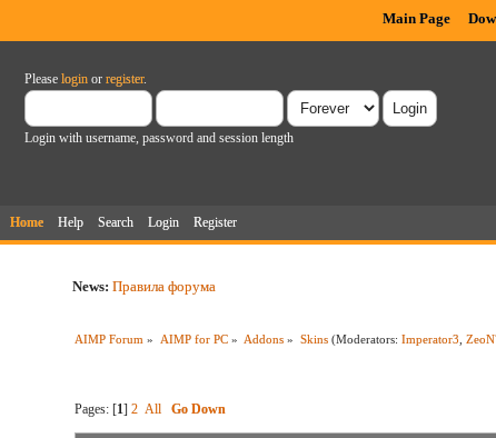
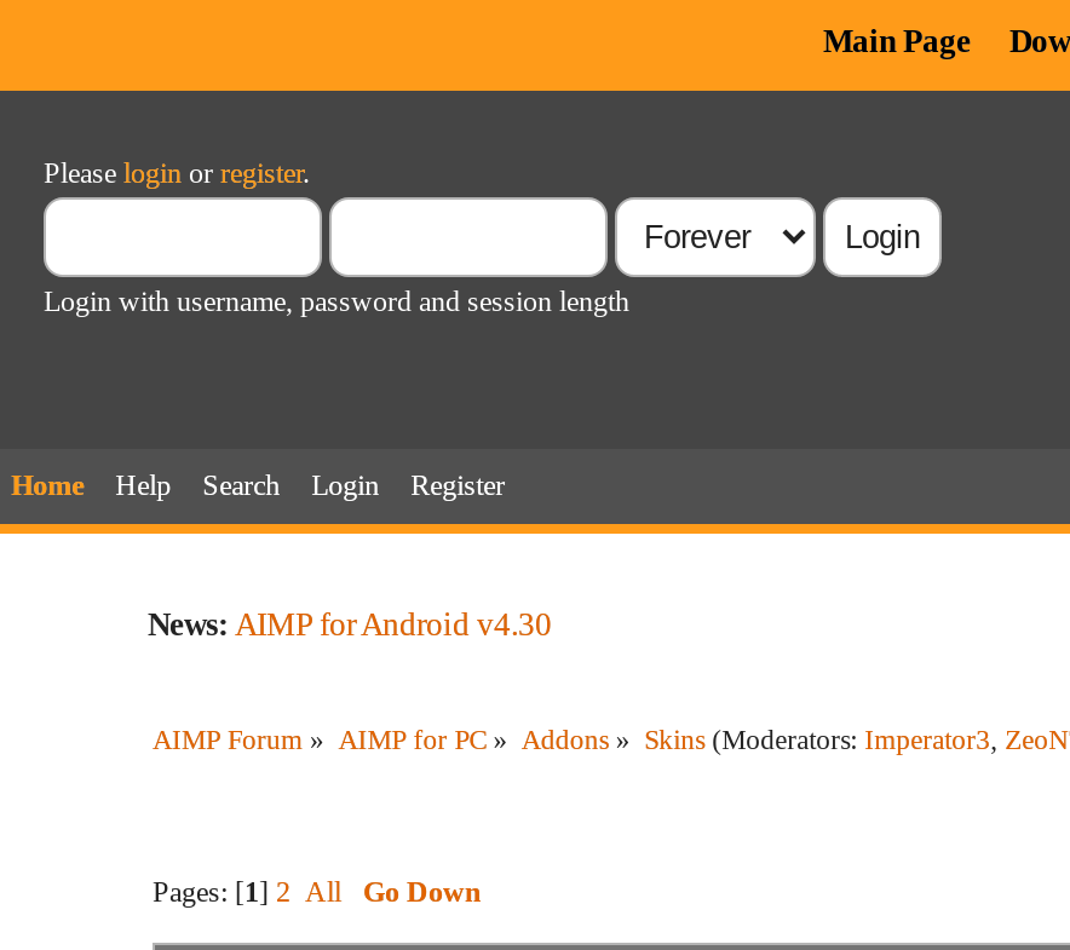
[72,278,216,295] News: Правила форума -> [148,606,552,643] News: AIMP for Android v4.30

